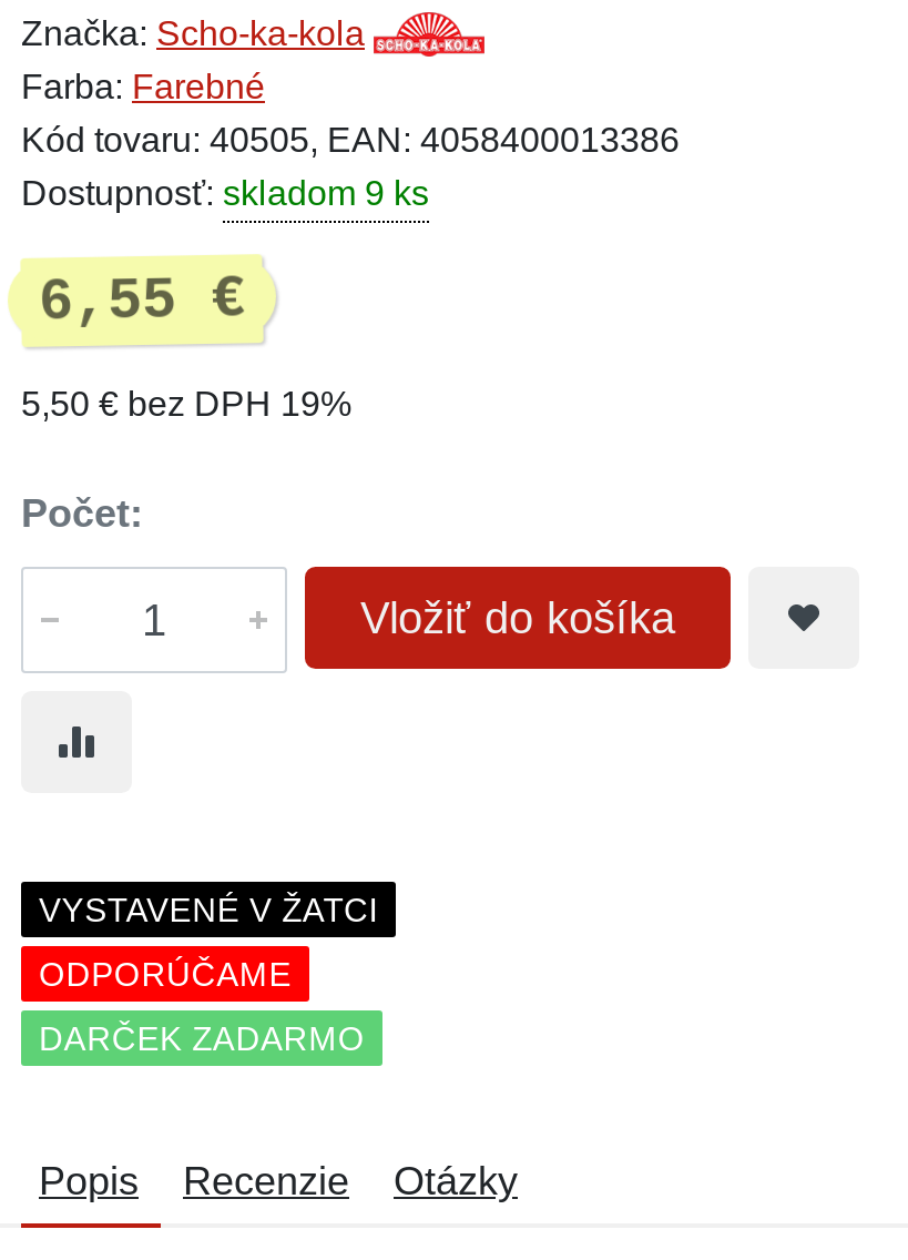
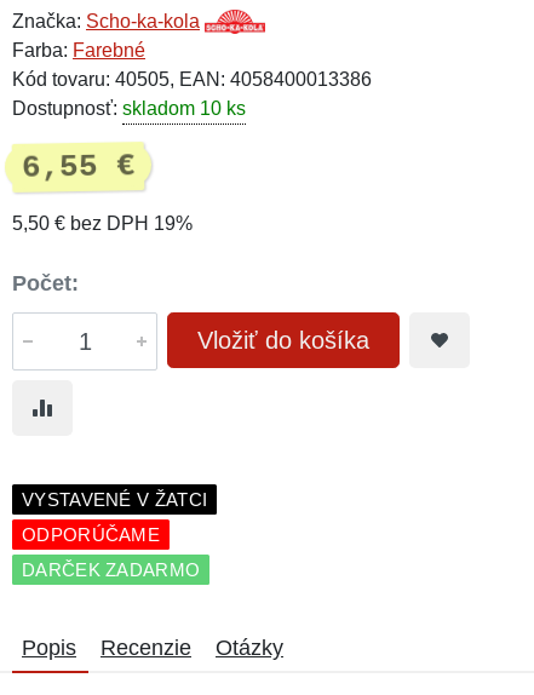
[21,174,429,212] Dostupnosť: skladom 9 ks -> [12,98,246,119] Dostupnosť: skladom 10 ks

